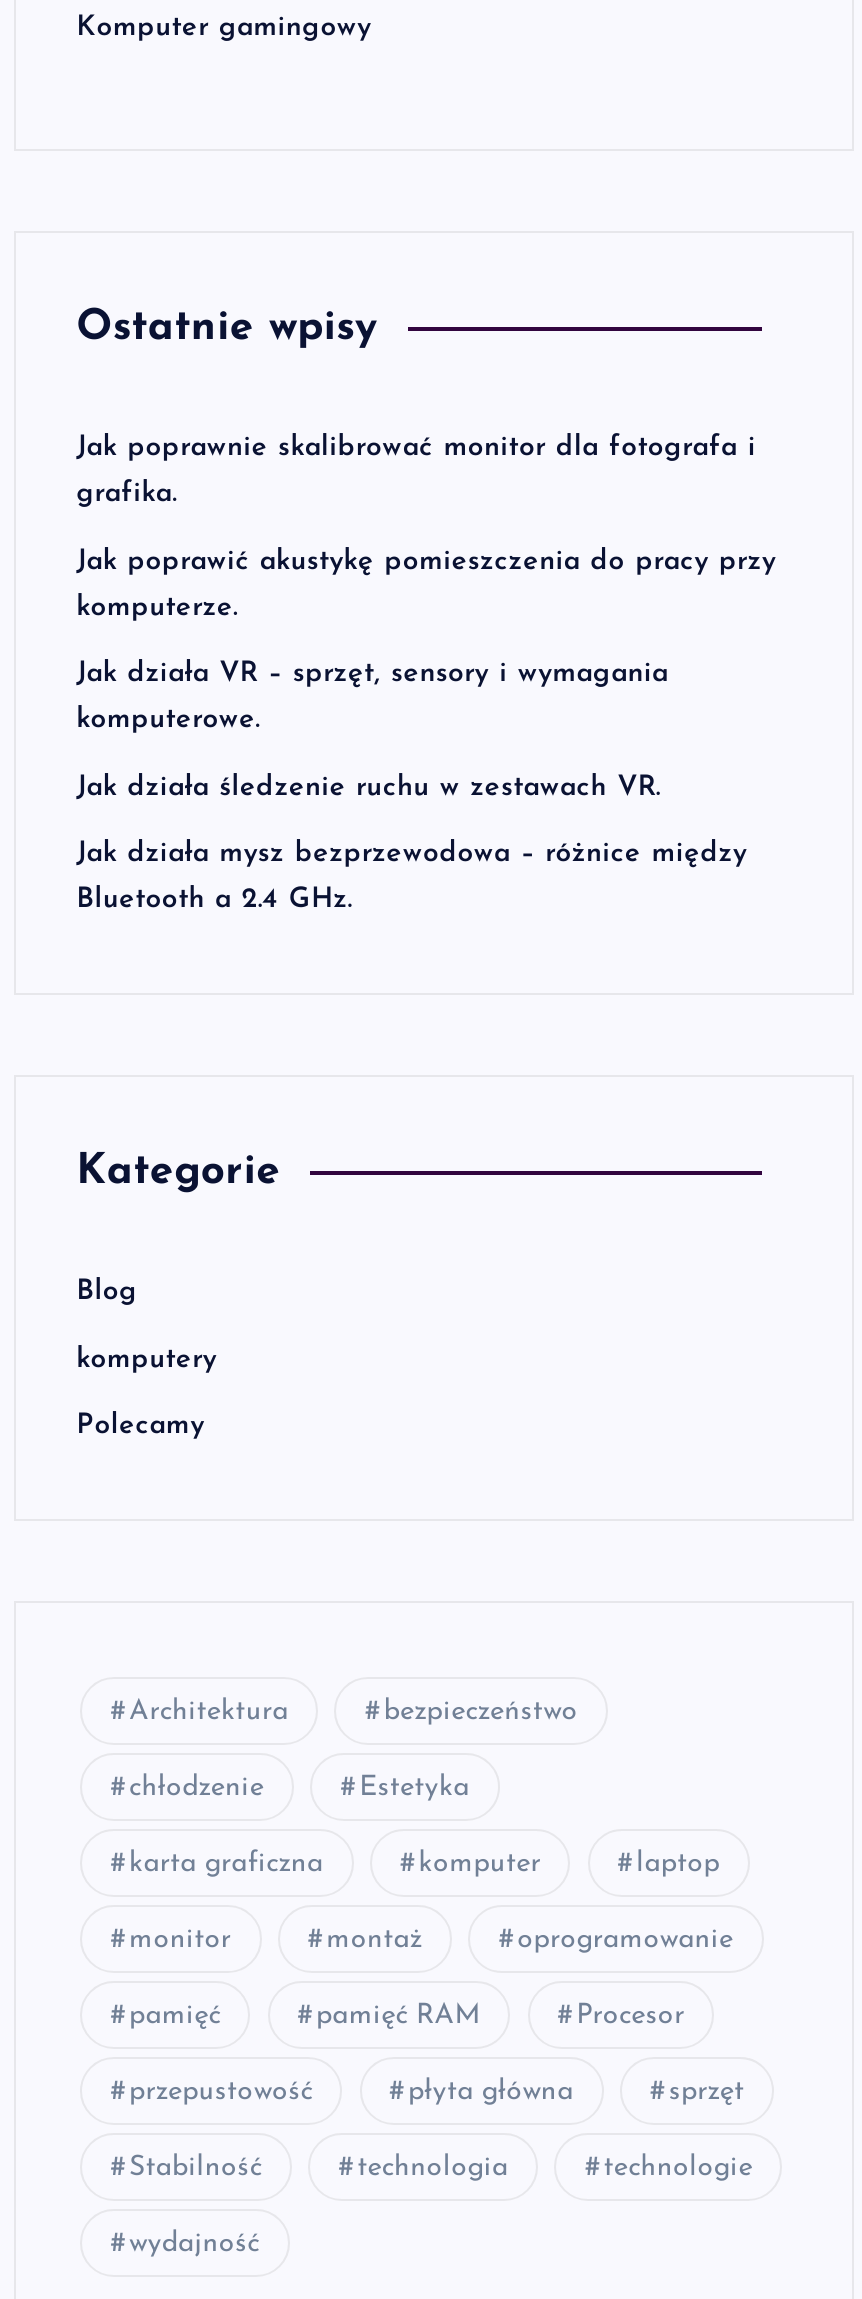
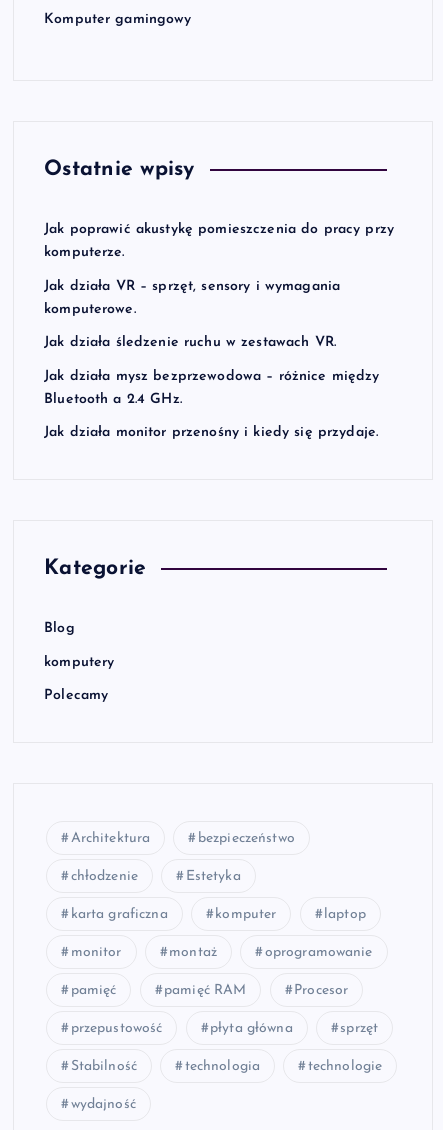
[76,433,756,509] Jak poprawnie skalibrować monitor dla fotografa i | grafika. -> none
moved [76,546,776,915] -> [44,222,394,407]: Jak poprawić akustykę pomieszczenia do pracy przy | komputerze. | Jak działa VR – sprzęt, sensory i wymagania | komputerowe. | Jak działa śledzenie ruchu w zestawach VR. | Jak działa mysz bezprzewodowa – różnice między | Bluetooth a 2.4 GHz.
none -> [44,425,378,440] Jak działa monitor przenośny i kiedy się przydaje.

